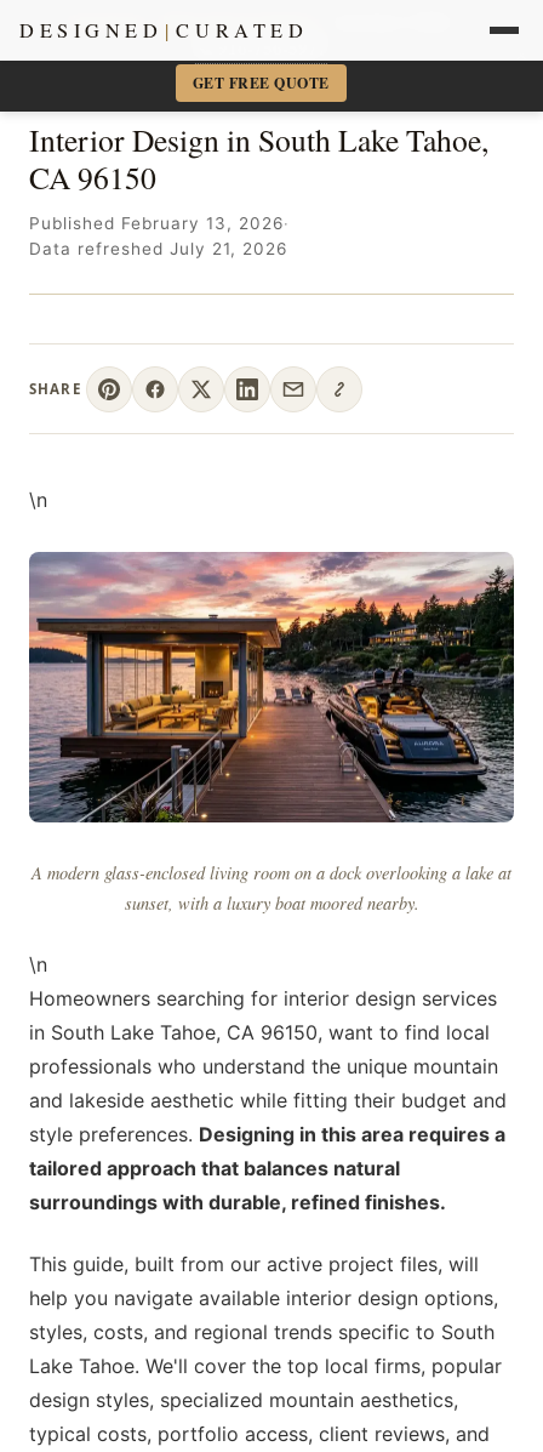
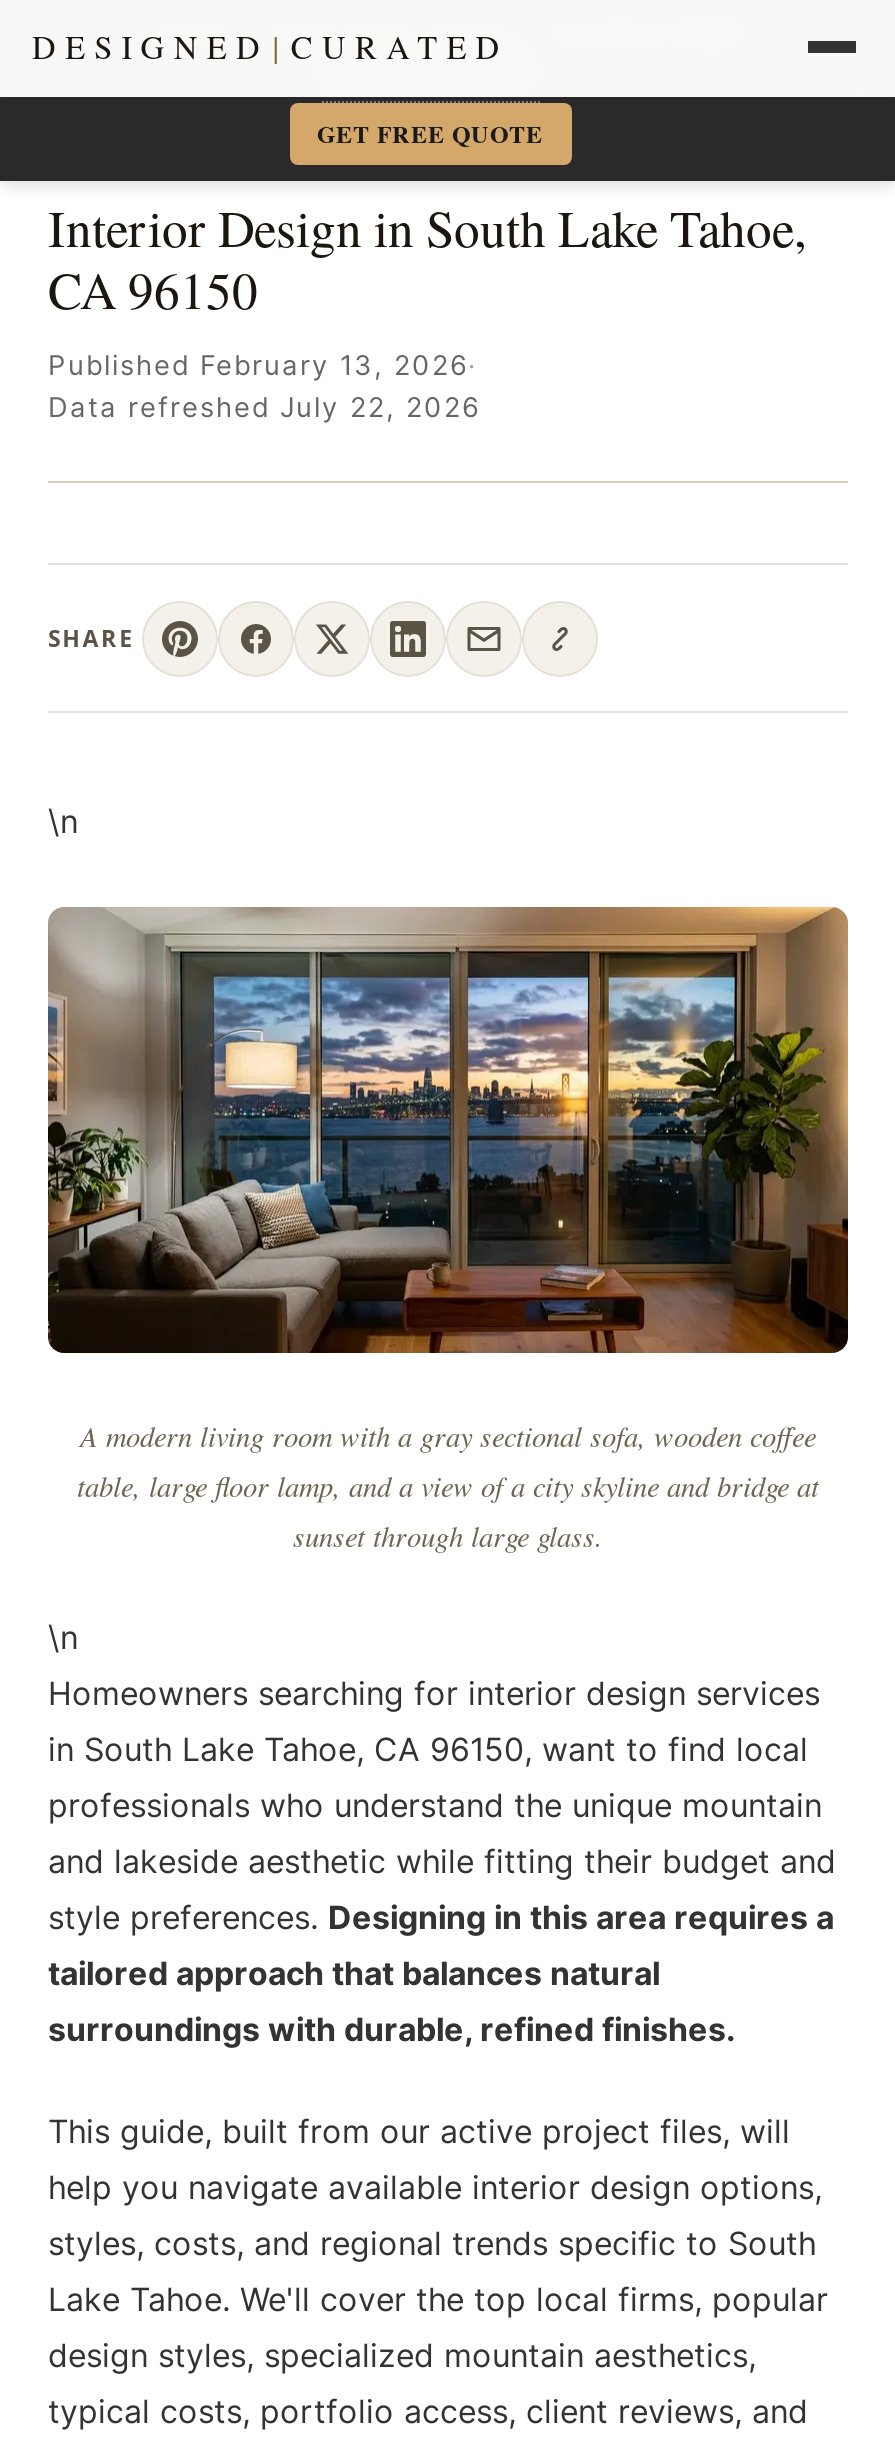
[29,239,287,258] Data refreshed July 21, 2026 -> [48,391,480,423] Data refreshed July 22, 2026
[28,552,515,915] [image] | A modern glass-enclosed living room on a dock overlooking a lake at | sunset, with a luxury boat moored nearby. -> [46,907,850,1556] [image] | A modern living room with a gray sectional sofa, wooden coffee | table, large floor lamp, and a view of a city skyline and bridge at | sunset through large glass.

